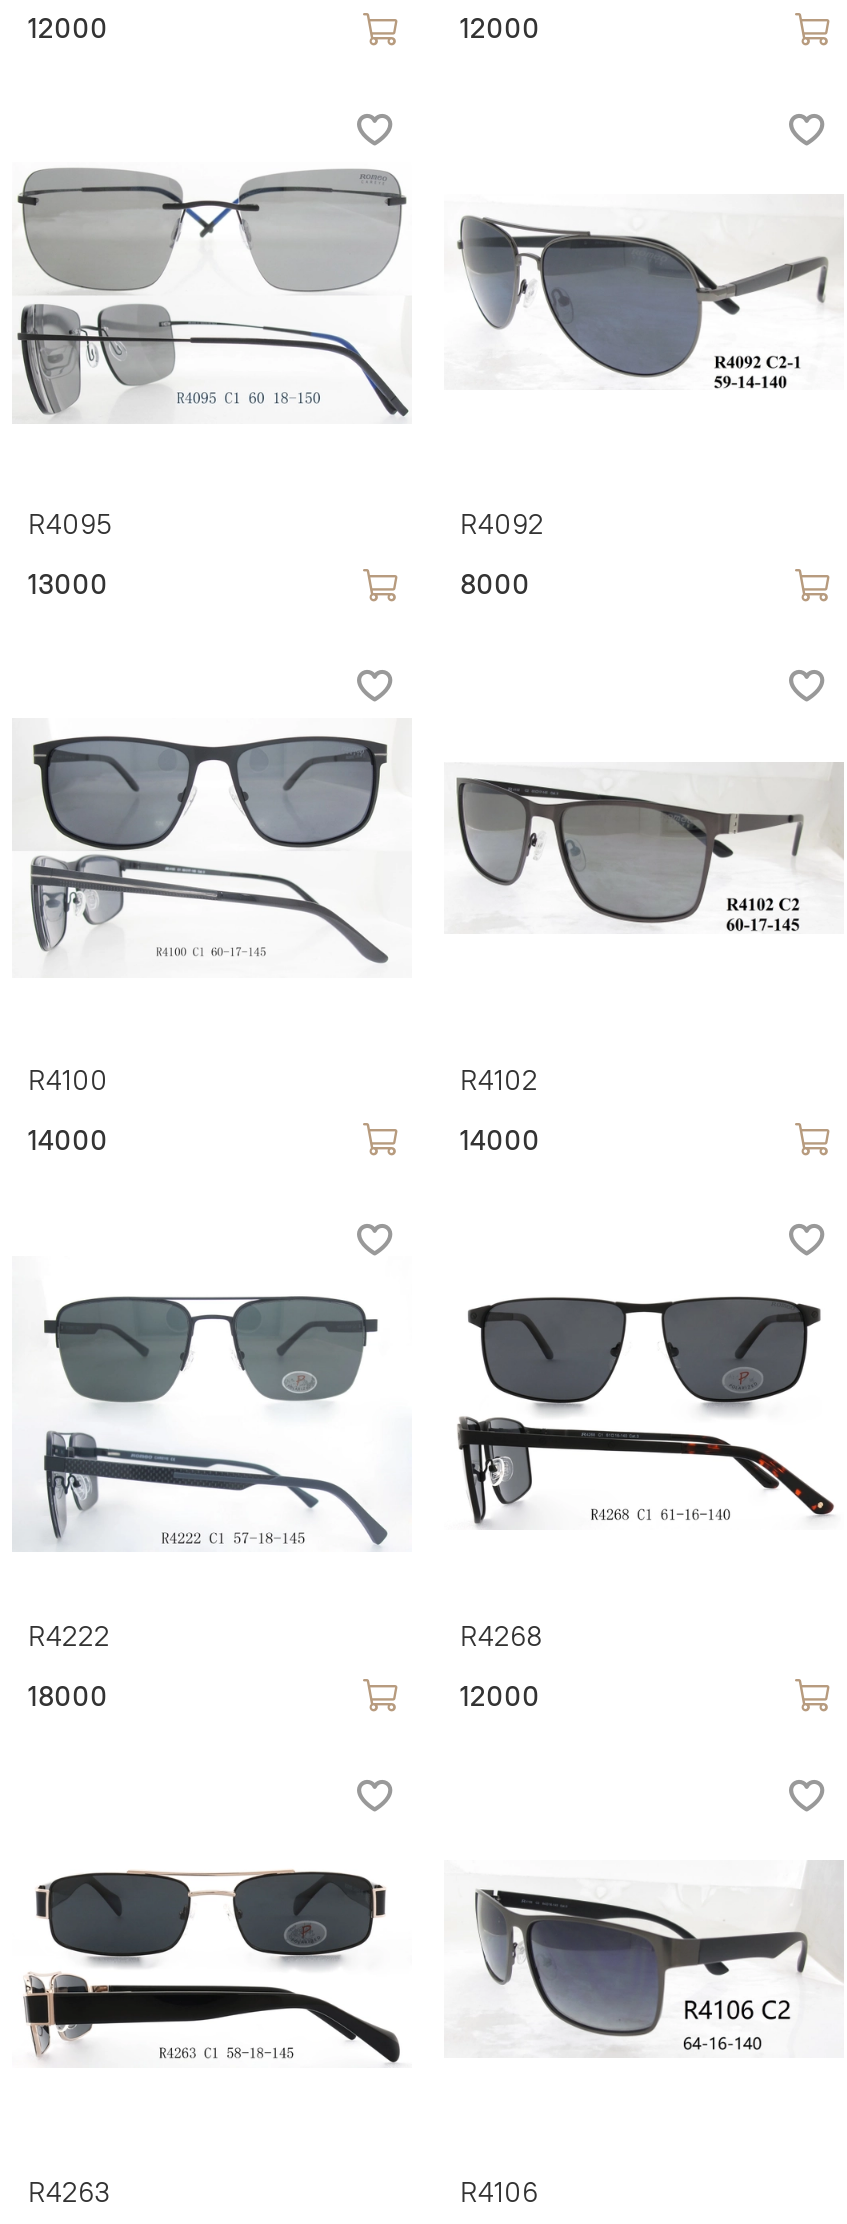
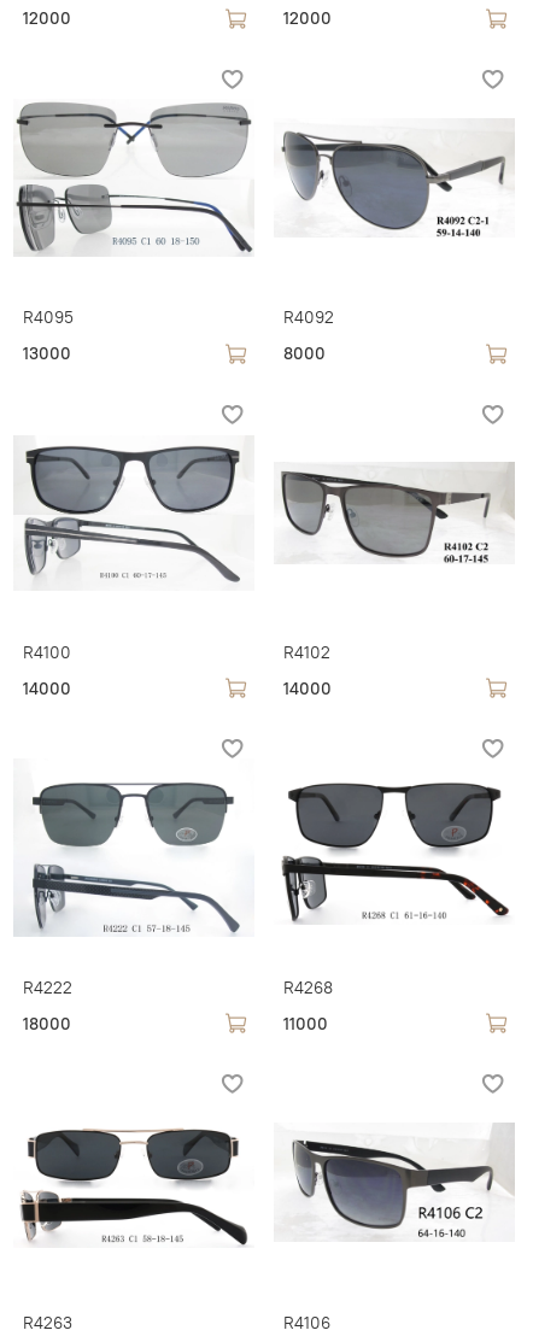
[460,1677,540,1713] 12000 -> [283,1012,328,1034] 11000

